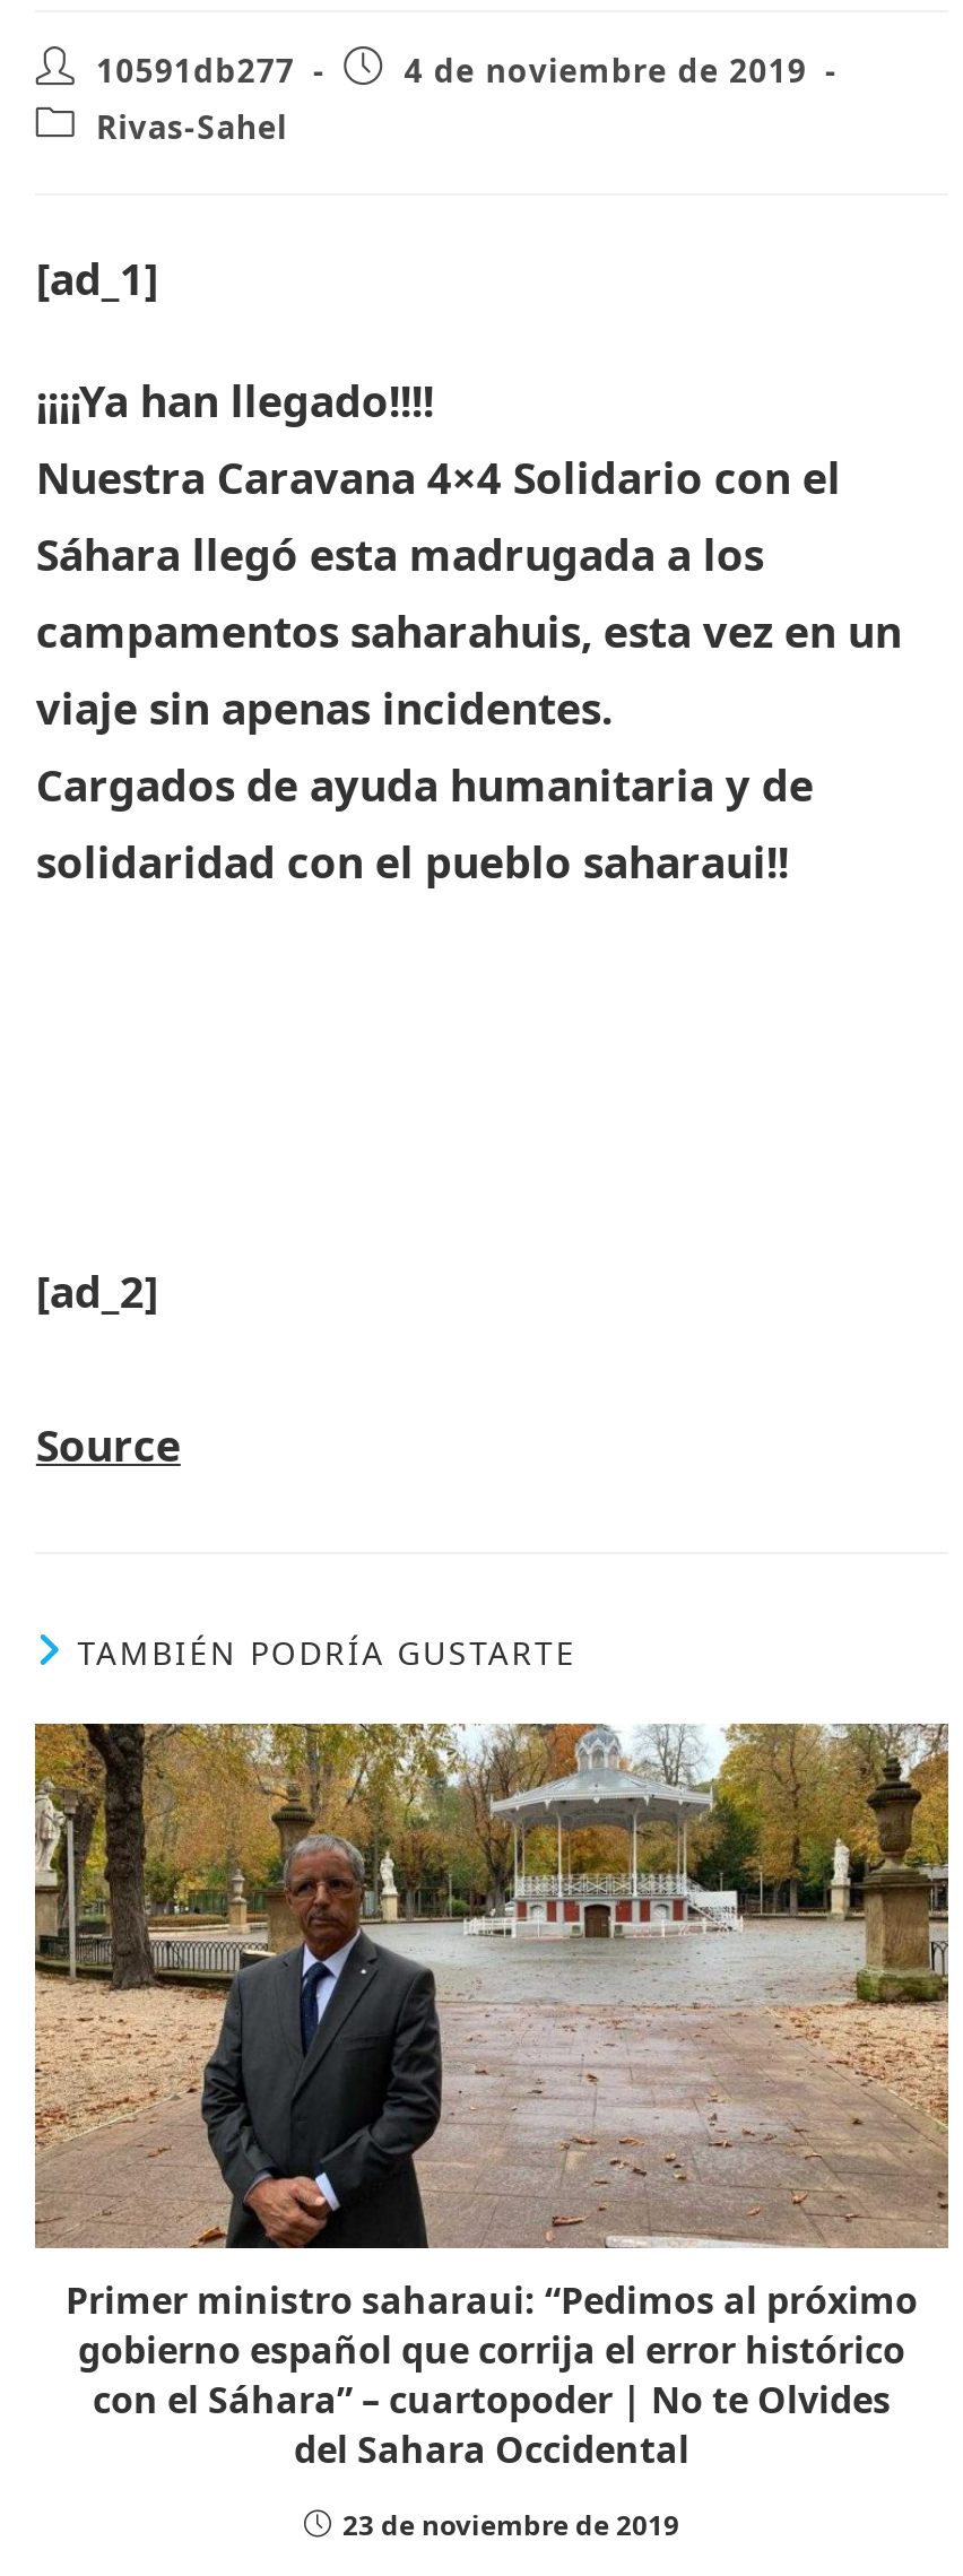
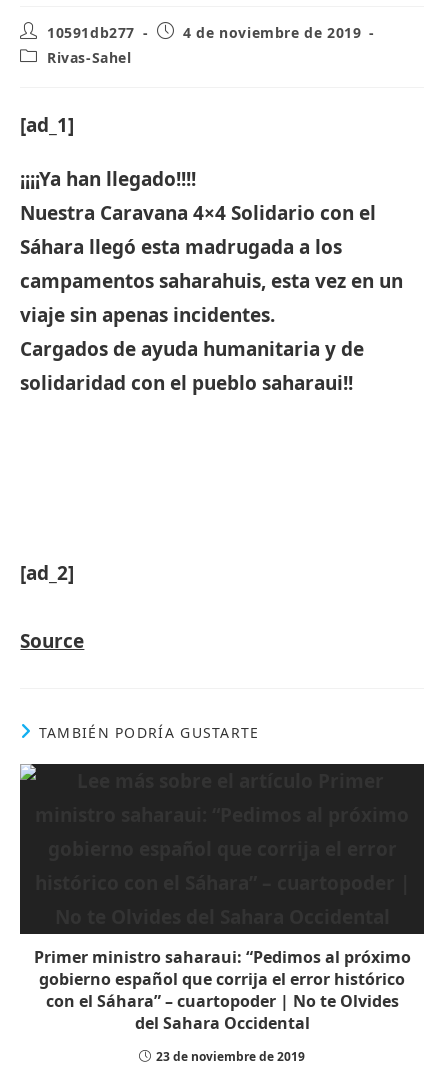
[33,1721,951,2250] [image] -> none

